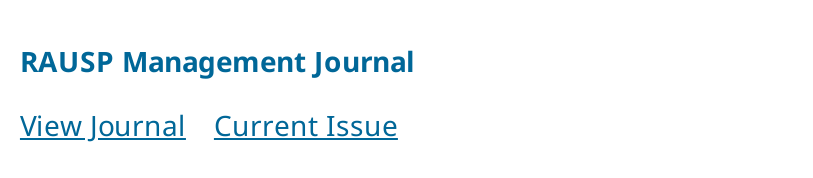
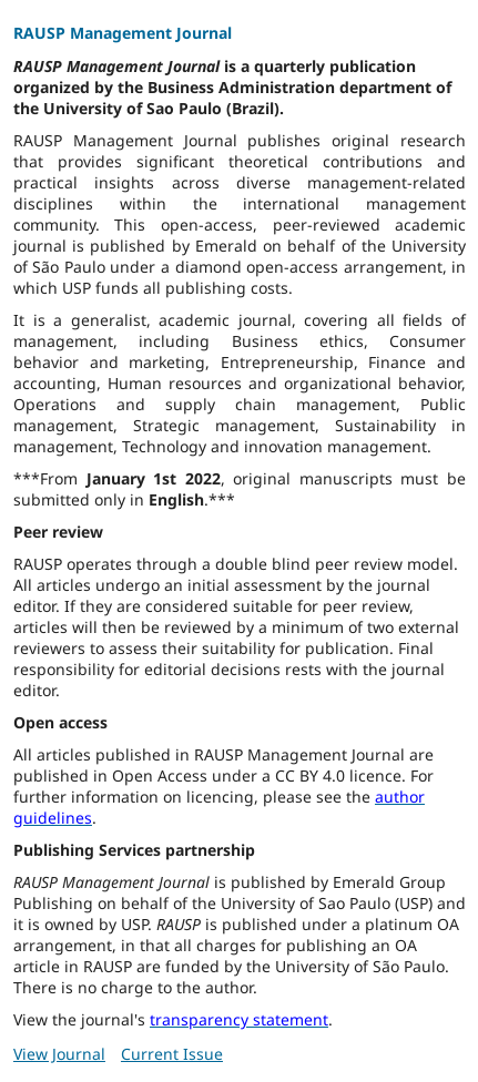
none -> [13,56,466,1030] RAUSP Management Journal is a quarterly publication | organized by the Business Administration department of | the University of Sao Paulo (Brazil). | RAUSP Management Journal publishes original research | that provides significant theoretical contributions and | practical insights across diverse management-related | disciplines within the international management | community. This open-access, peer-reviewed academic | journal is published by Emerald on behalf of the University | of São Paulo under a diamond open-access arrangement, in | which USP funds all publishing costs. | It is a generalist, academic journal, covering all fields of | management, including Business ethics, Consumer | behavior and marketing, Entrepreneurship, Finance and | accounting, Human resources and organizational behavior, | Operations and supply chain management, Public | management, Strategic management, Sustainability in | management, Technology and innovation management. | ***From January 1st 2022, original manuscripts must be | submitted only in English.*** | Peer review | RAUSP operates through a double blind peer review model. | All articles undergo an initial assessment by the journal | editor. If they are considered suitable for peer review, | articles will then be reviewed by a minimum of two external | reviewers to assess their suitability for publication. Final | responsibility for editorial decisions rests with the journal | editor. | Open access | All articles published in RAUSP Management Journal are | published in Open Access under a CC BY 4.0 licence. For | further information on licencing, please see the author | guidelines. | Publishing Services partnership | RAUSP Management Journal is published by Emerald Group | Publishing on behalf of the University of Sao Paulo (USP) and | it is owned by USP. RAUSP is published under a platinum OA | arrangement, in that all charges for publishing an OA | article in RAUSP are funded by the University of São Paulo. | There is no charge to the author. | View the journal's transparency statement.

